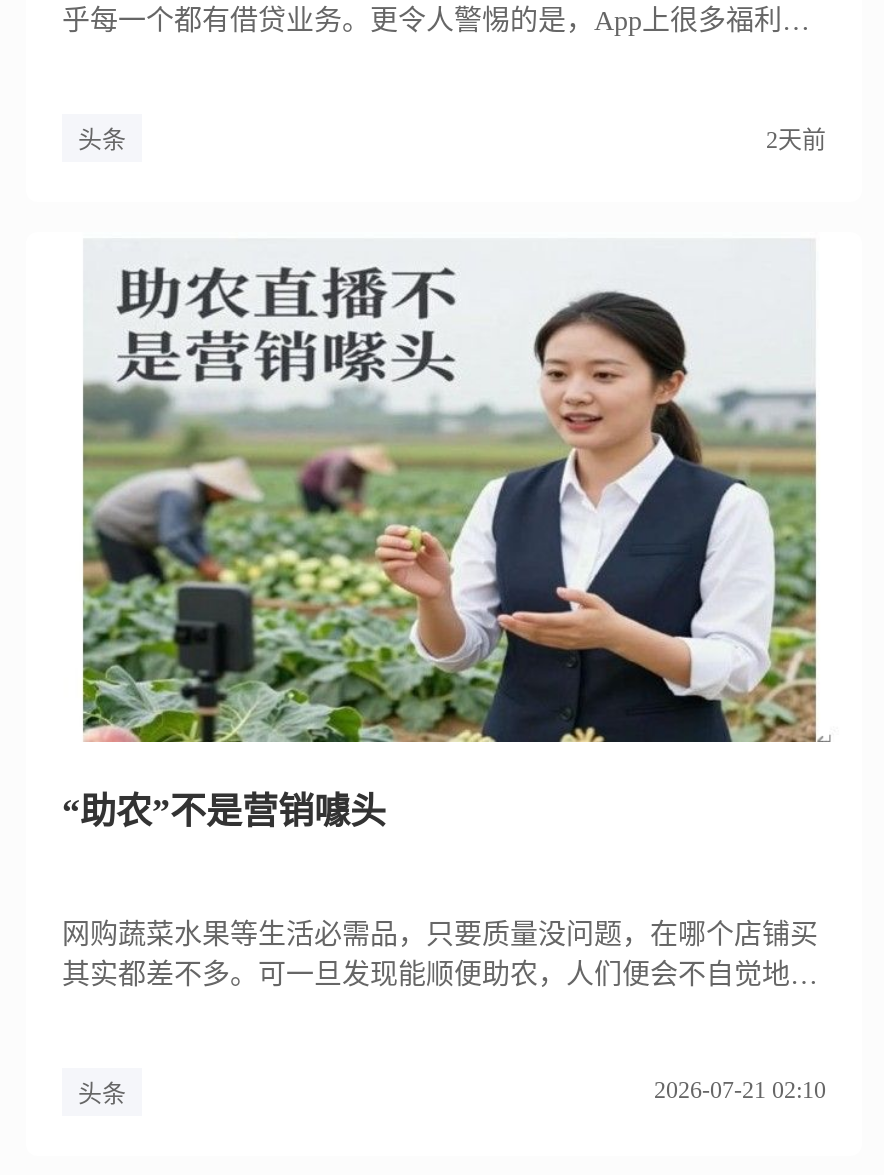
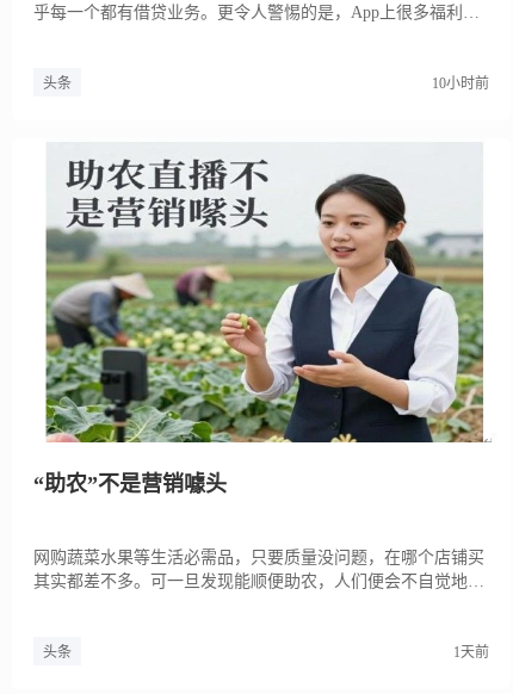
[766,126,826,154] 2天前 -> [432,75,489,92] 10小时前
[654,1077,826,1105] 2026-07-21 02:10 -> [453,644,489,660] 1天前

